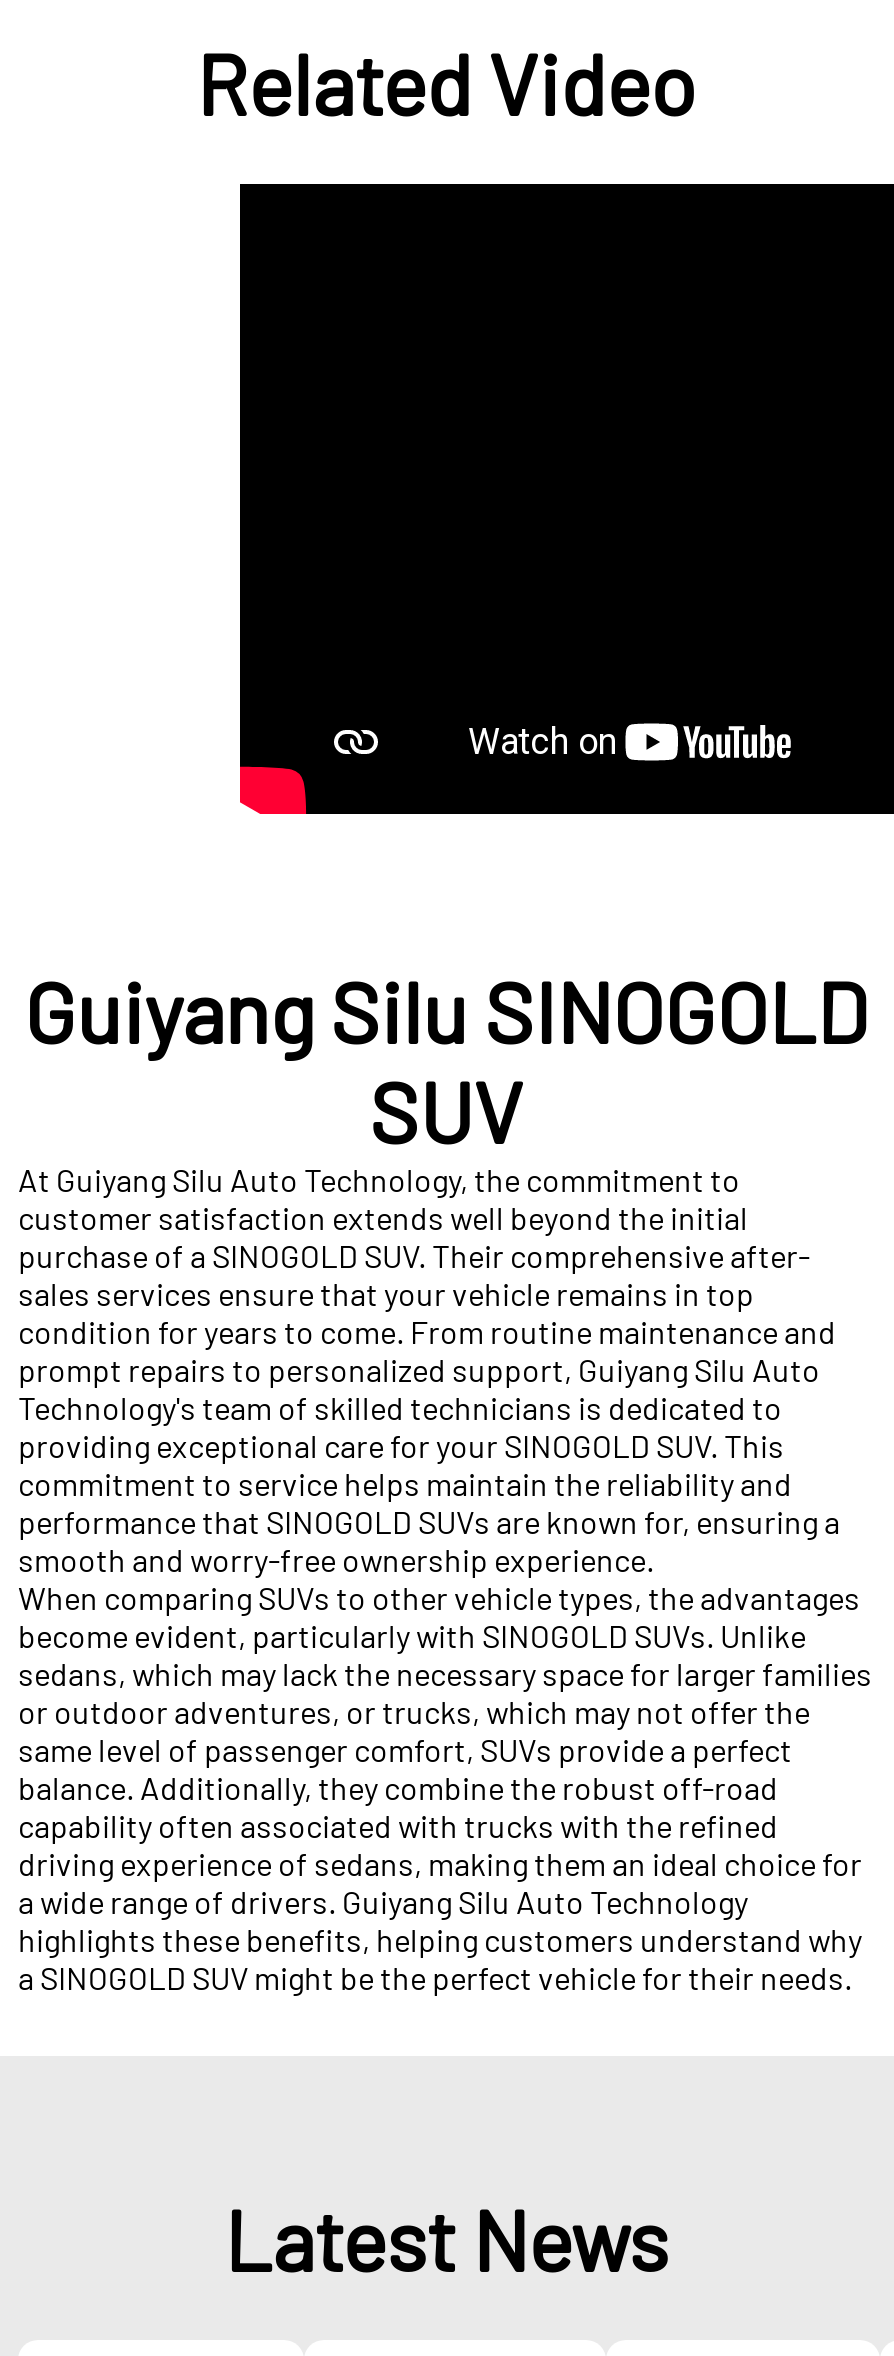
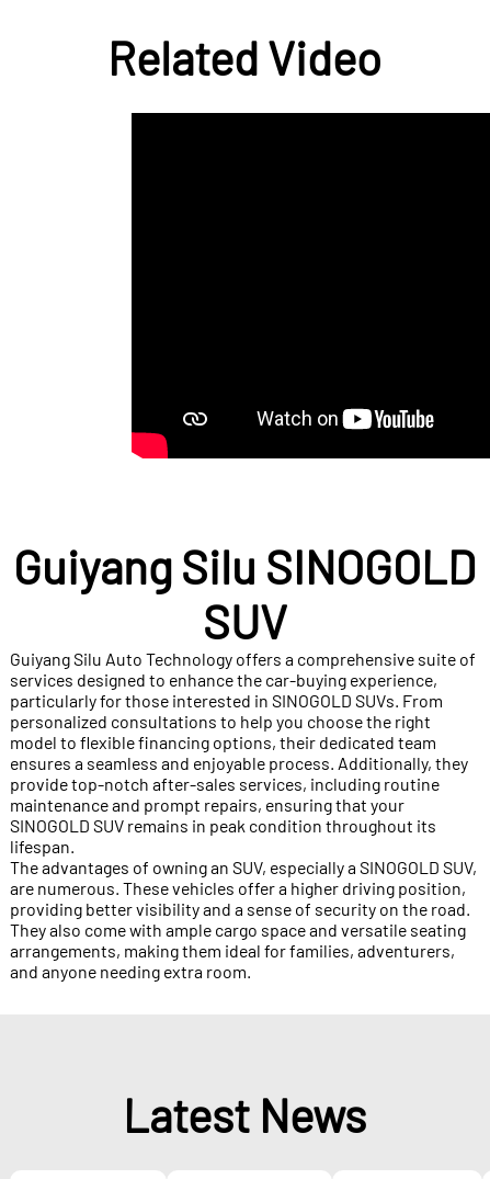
[18,1160,872,1996] At Guiyang Silu Auto Technology, the commitment to | customer satisfaction extends well beyond the initial | purchase of a SINOGOLD SUV. Their comprehensive after- | sales services ensure that your vehicle remains in top | condition for years to come. From routine maintenance and | prompt repairs to personalized support, Guiyang Silu Auto | Technology's team of skilled technicians is dedicated to | providing exceptional care for your SINOGOLD SUV. This | commitment to service helps maintain the reliability and | performance that SINOGOLD SUVs are known for, ensuring a | smooth and worry-free ownership experience. | When comparing SUVs to other vehicle types, the advantages | become evident, particularly with SINOGOLD SUVs. Unlike | sedans, which may lack the necessary space for larger families | or outdoor adventures, or trucks, which may not offer the | same level of passenger comfort, SUVs provide a perfect | balance. Additionally, they combine the robust off-road | capability often associated with trucks with the refined | driving experience of sedans, making them an ideal choice for | a wide range of drivers. Guiyang Silu Auto Technology | highlights these benefits, helping customers understand why | a SINOGOLD SUV might be the perfect vehicle for their needs. -> [10,648,477,982] Guiyang Silu Auto Technology offers a comprehensive suite of | services designed to enhance the car-buying experience, | particularly for those interested in SINOGOLD SUVs. From | personalized consultations to help you choose the right | model to flexible financing options, their dedicated team | ensures a seamless and enjoyable process. Additionally, they | provide top-notch after-sales services, including routine | maintenance and prompt repairs, ensuring that your | SINOGOLD SUV remains in peak condition throughout its | lifespan. | The advantages of owning an SUV, especially a SINOGOLD SUV, | are numerous. These vehicles offer a higher driving position, | providing better visibility and a sense of security on the road. | They also come with ample cargo space and versatile seating | arrangements, making them ideal for families, adventurers, | and anyone needing extra room.

